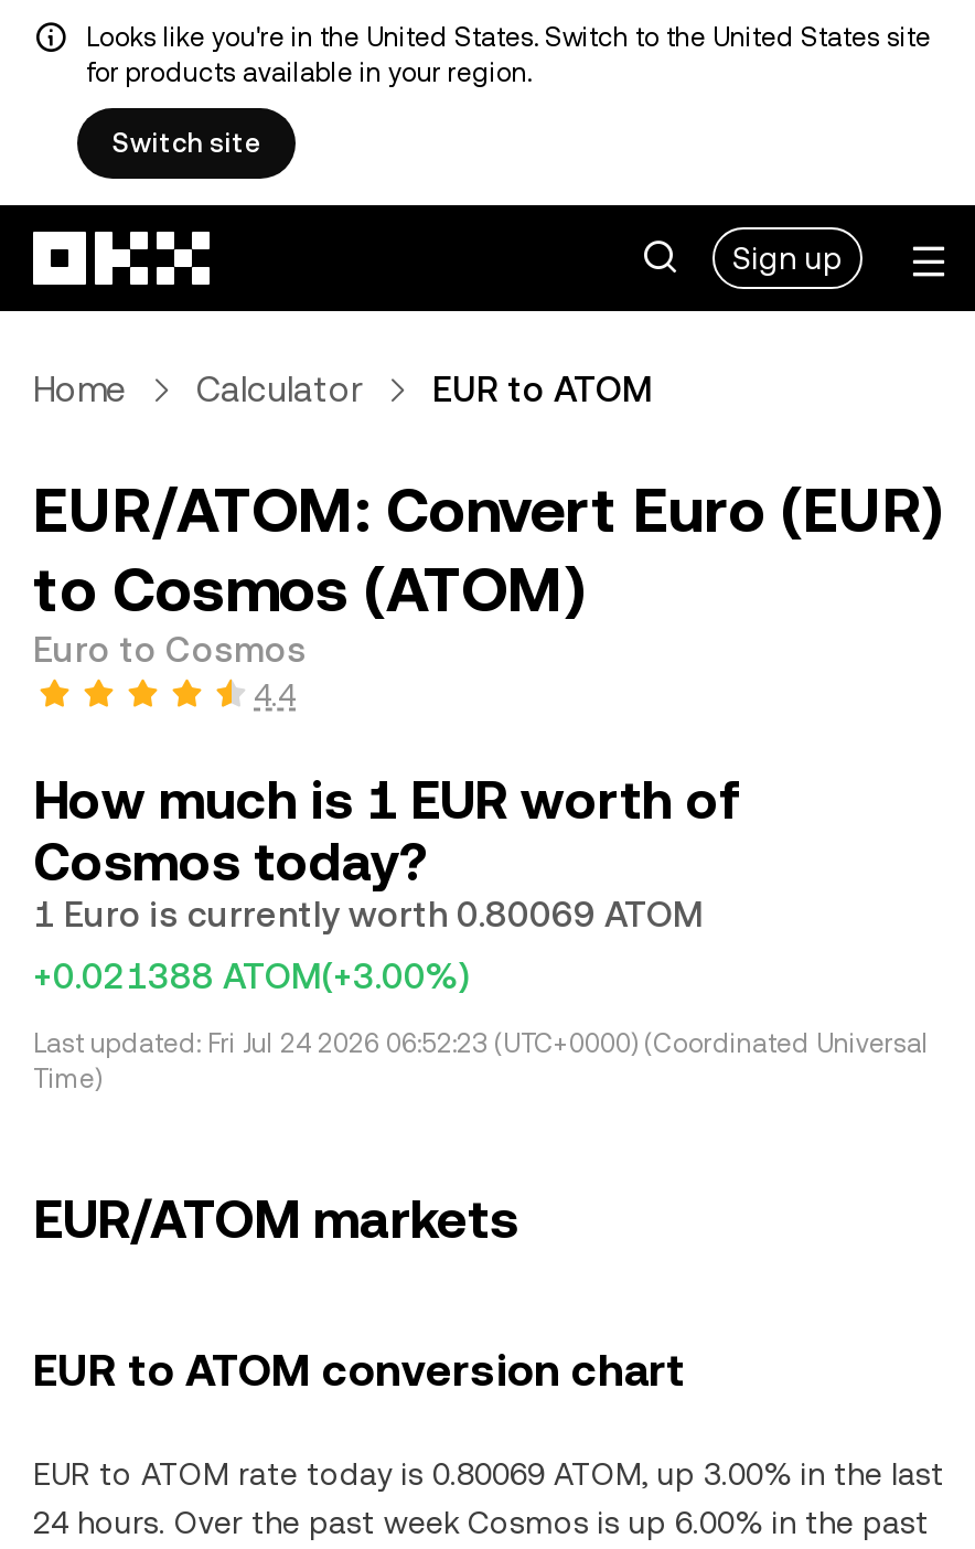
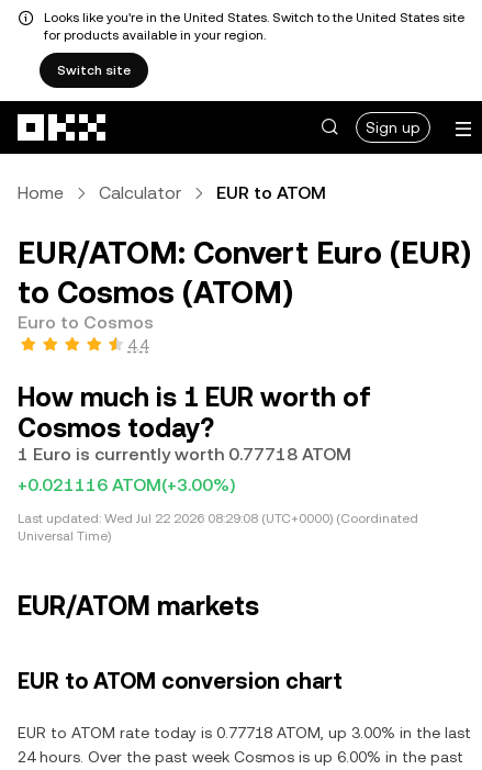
[33,894,704,936] 1 Euro is currently worth 0.80069 ATOM -> [18,444,351,465] 1 Euro is currently worth 0.77718 ATOM
[33,955,470,997] +0.021388 ATOM(+3.00%) -> [18,475,235,495] +0.021116 ATOM(+3.00%)
[33,1028,929,1094] Last updated: Fri Jul 24 2026 06:52:23 (UTC+0000) (Coordinated Universal | Time) -> [18,511,418,544] Last updated: Wed Jul 22 2026 08:29:08 (UTC+0000) (Coordinated | Universal Time)
[33,1456,944,1492] EUR to ATOM rate today is 0.80069 ATOM, up 3.00% in the last -> [18,724,471,741] EUR to ATOM rate today is 0.77718 ATOM, up 3.00% in the last

